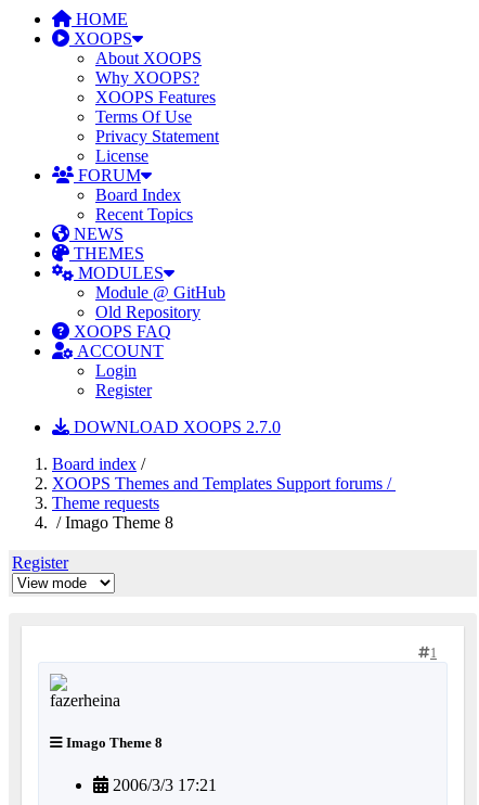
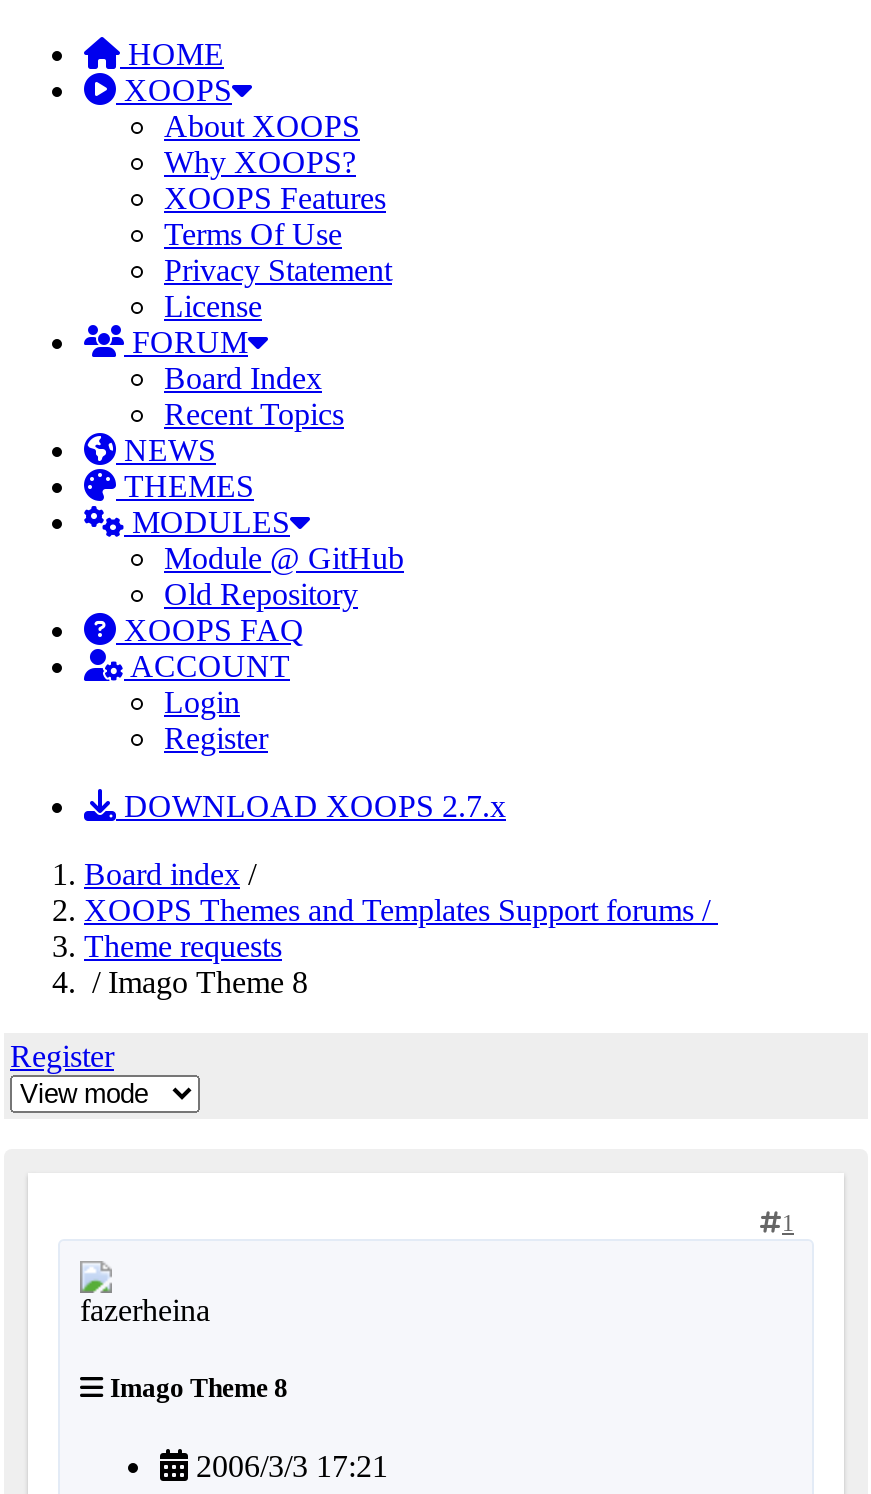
[69,418,281,436] DOWNLOAD XOOPS 2.7.0 -> [116,789,506,823] DOWNLOAD XOOPS 2.7.x

